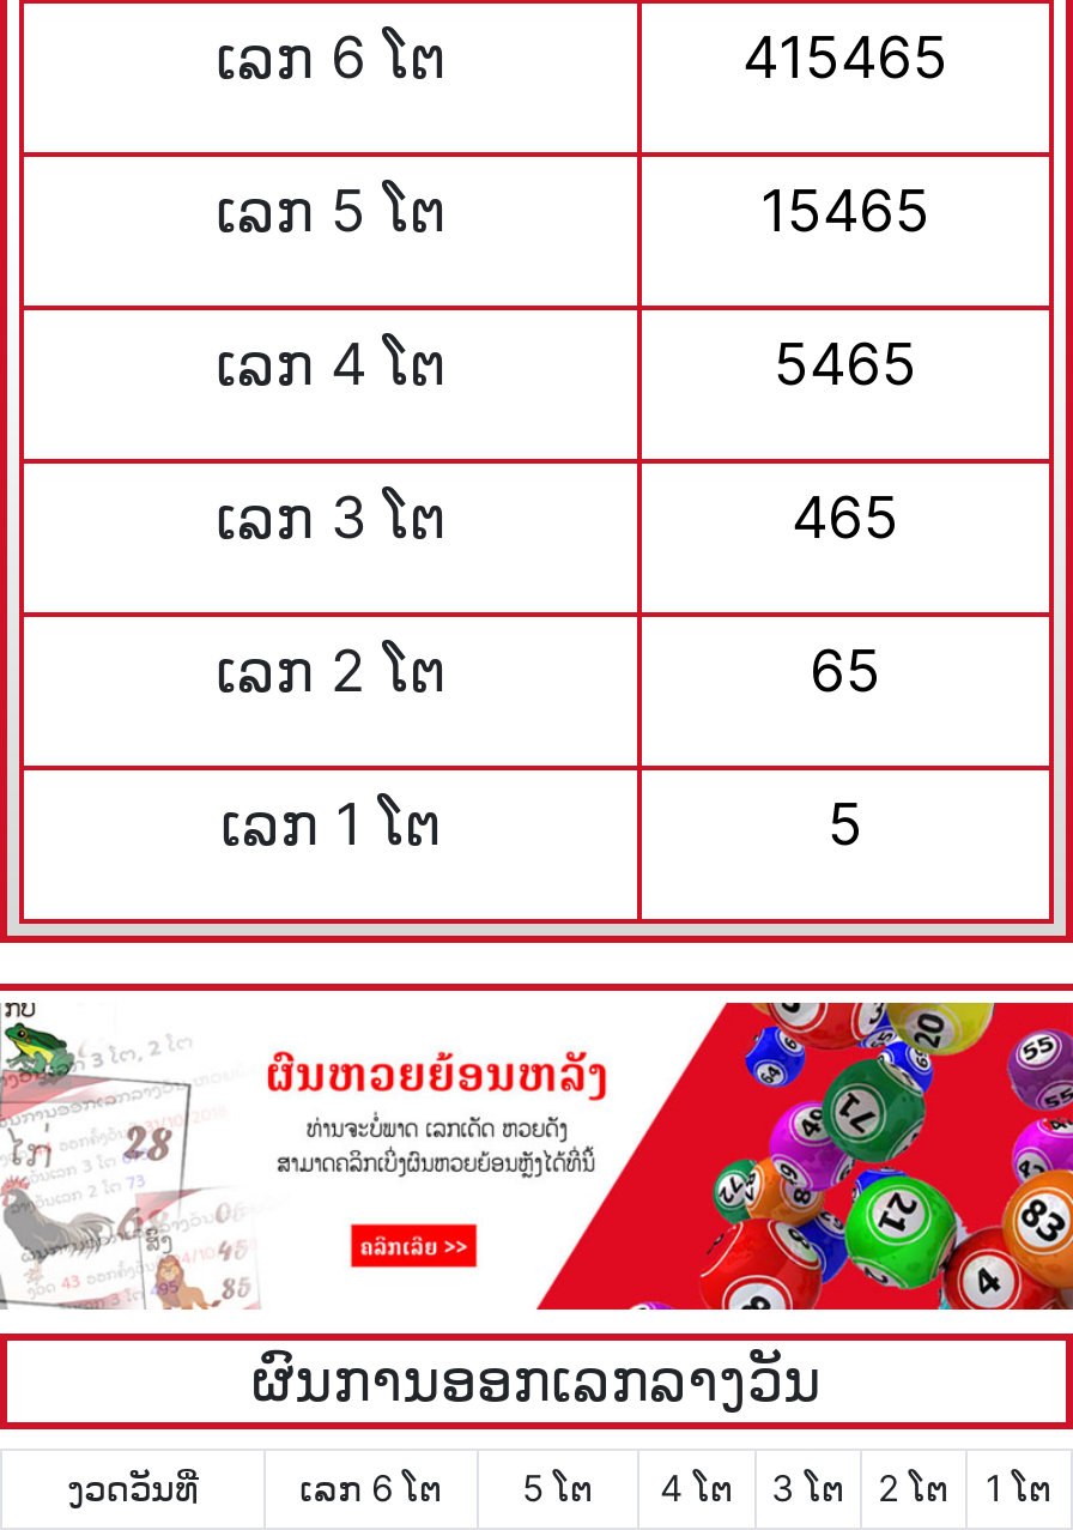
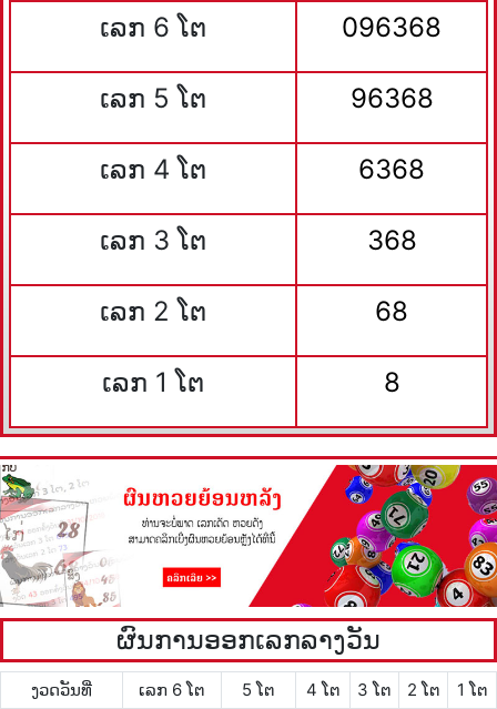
[742,23,948,92] 415465 -> [342,11,442,43] 096368
[760,176,930,246] 15465 -> [350,82,433,114] 96368
[774,329,917,399] 5465 -> [358,153,425,185] 6368
[792,483,899,552] 465 -> [367,224,417,256] 368
[810,636,881,706] 65 -> [375,295,408,327] 68
[828,790,863,859] 5 -> [383,366,400,398] 8

